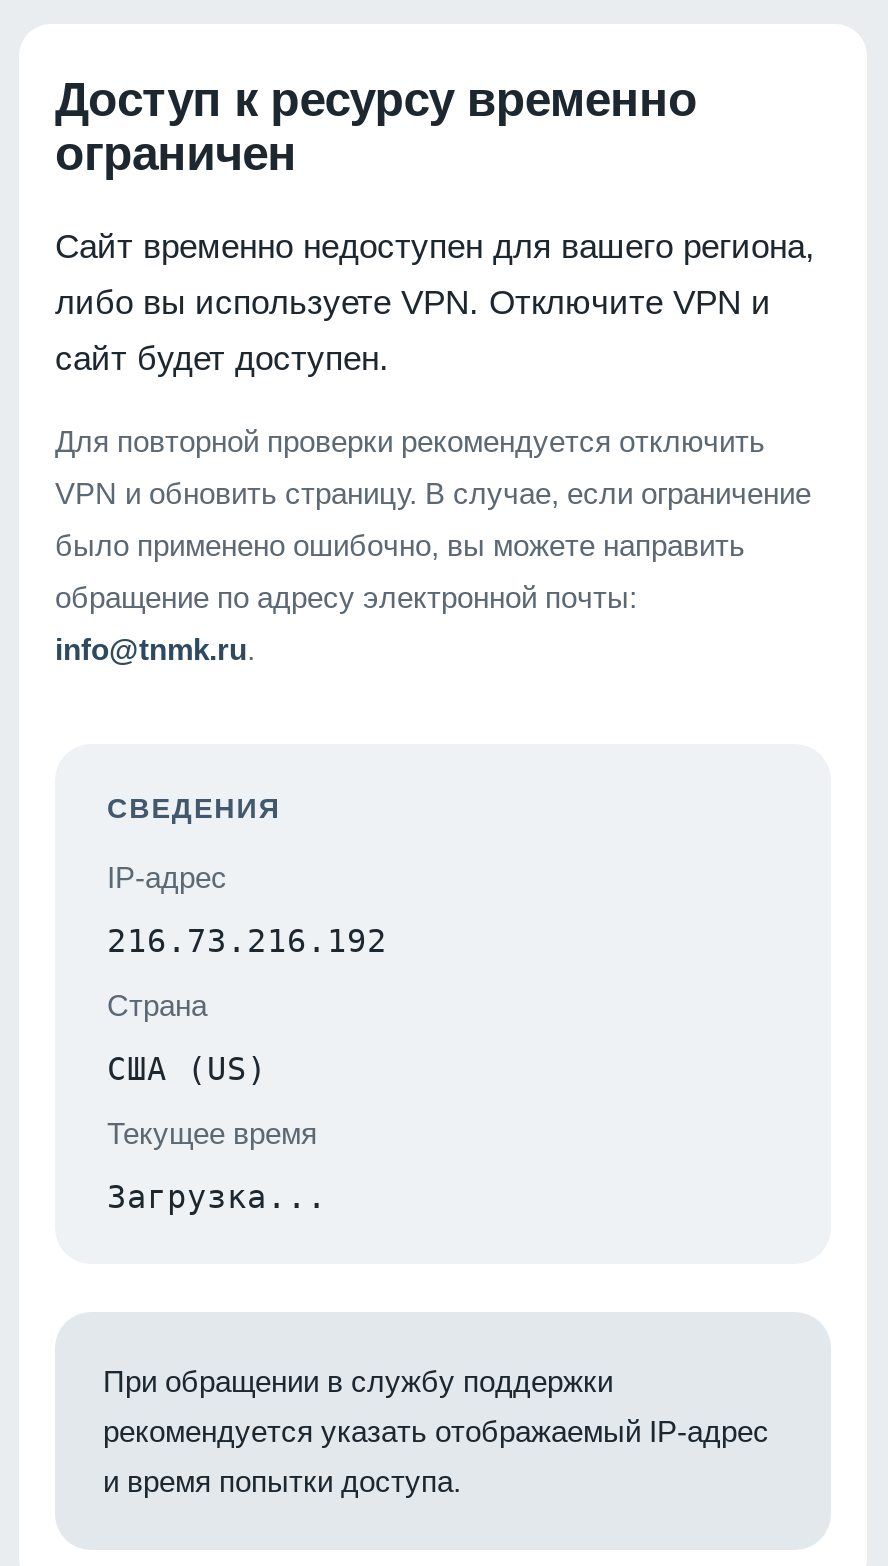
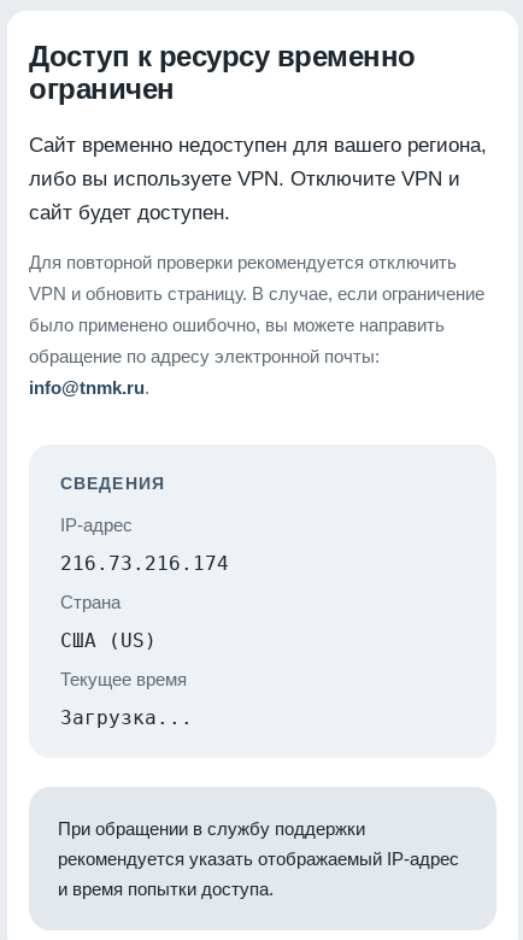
[107,921,387,959] 216.73.216.192 -> [60,551,229,574] 216.73.216.174

